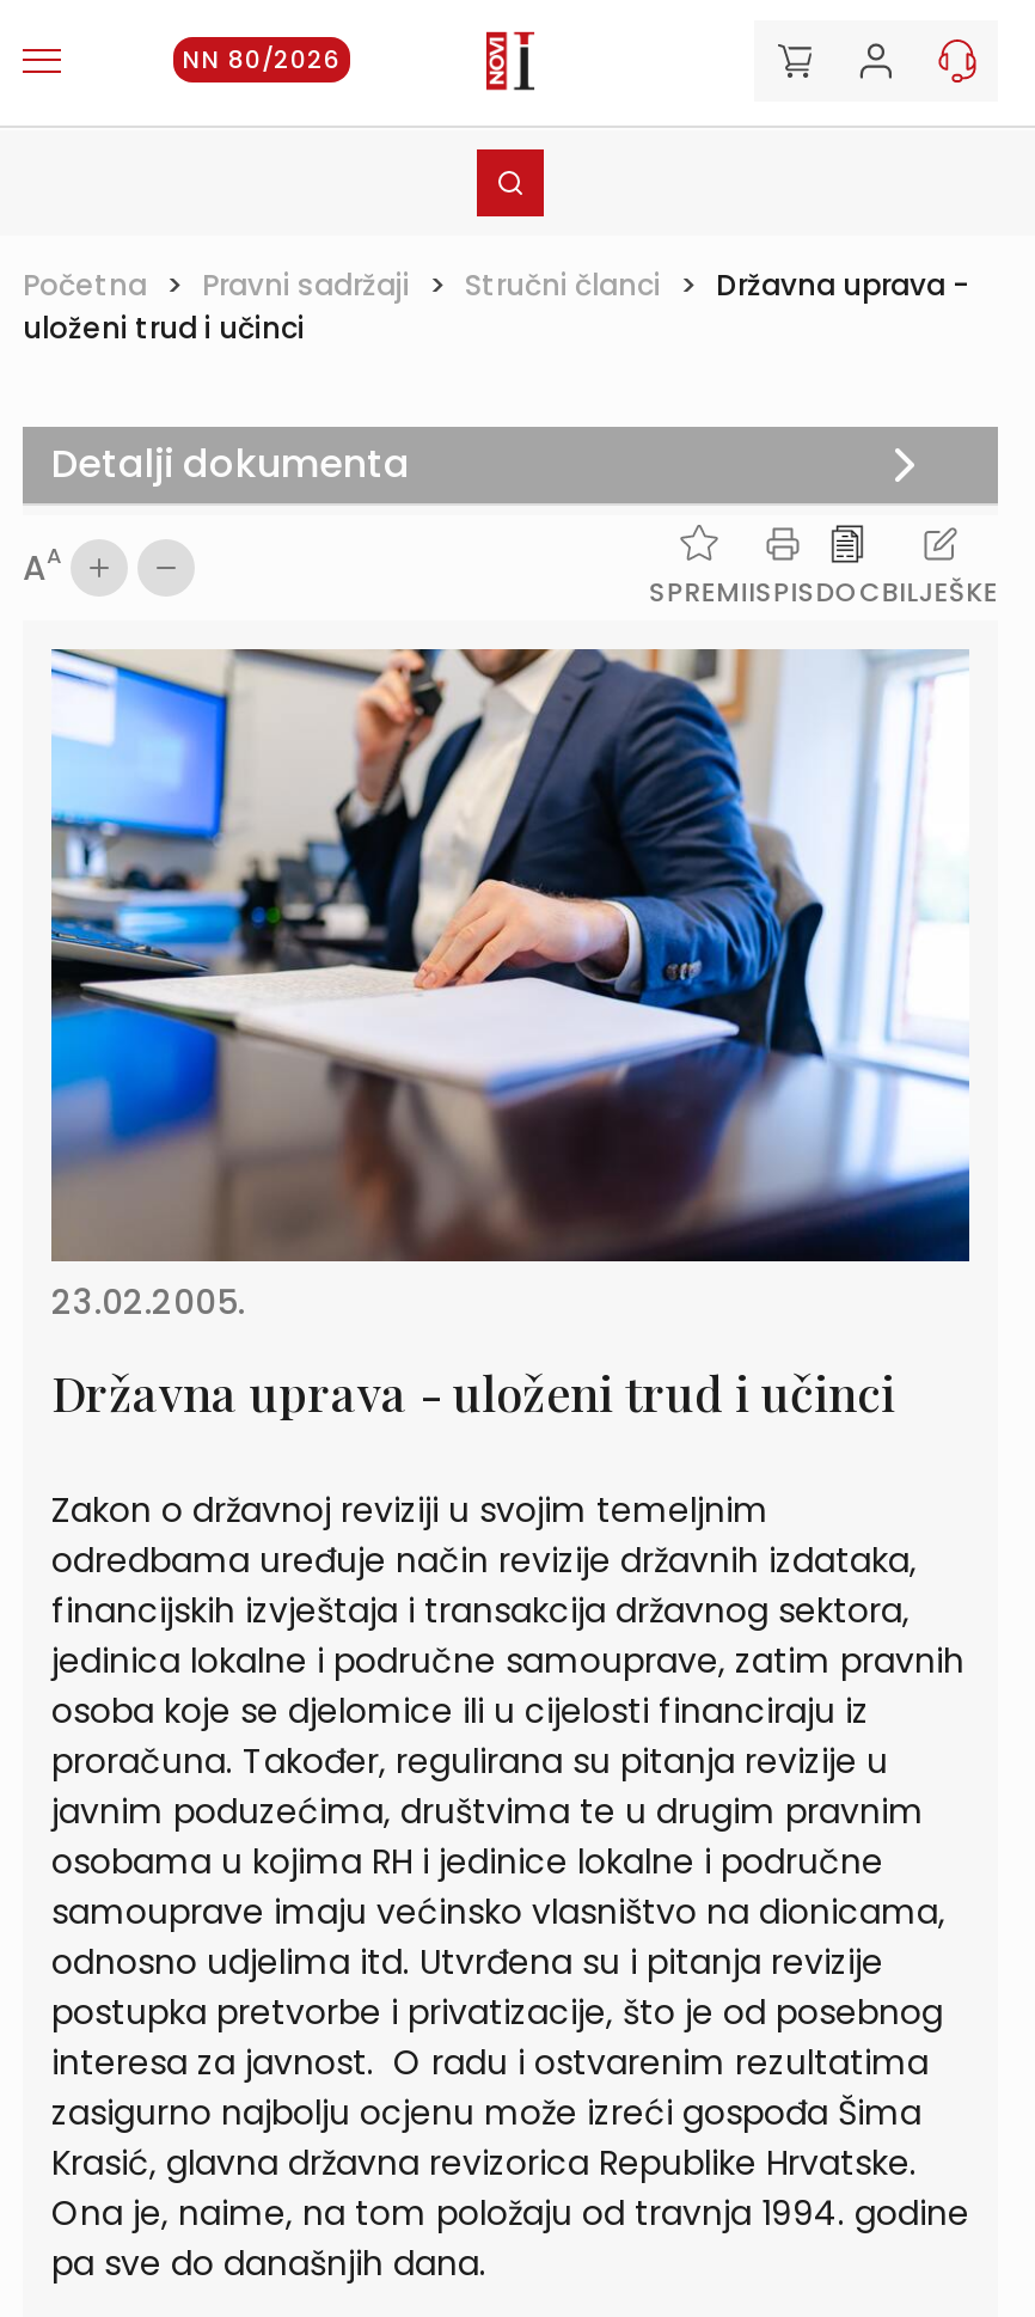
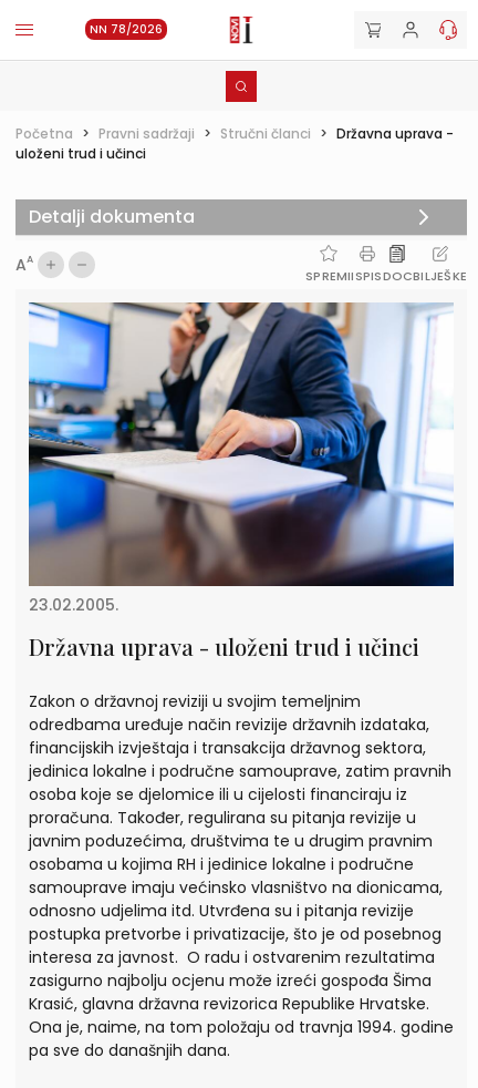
[183,42,341,78] NN 80/2026 -> [90,21,163,38] NN 78/2026

